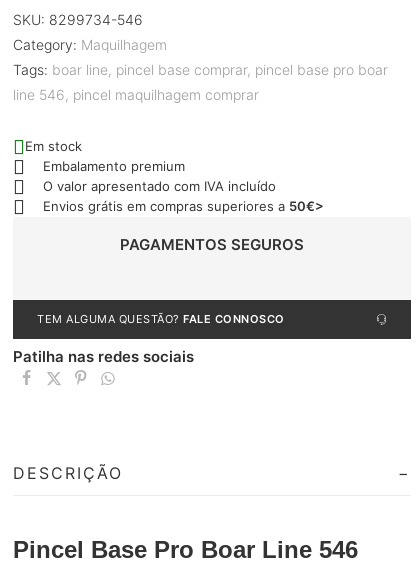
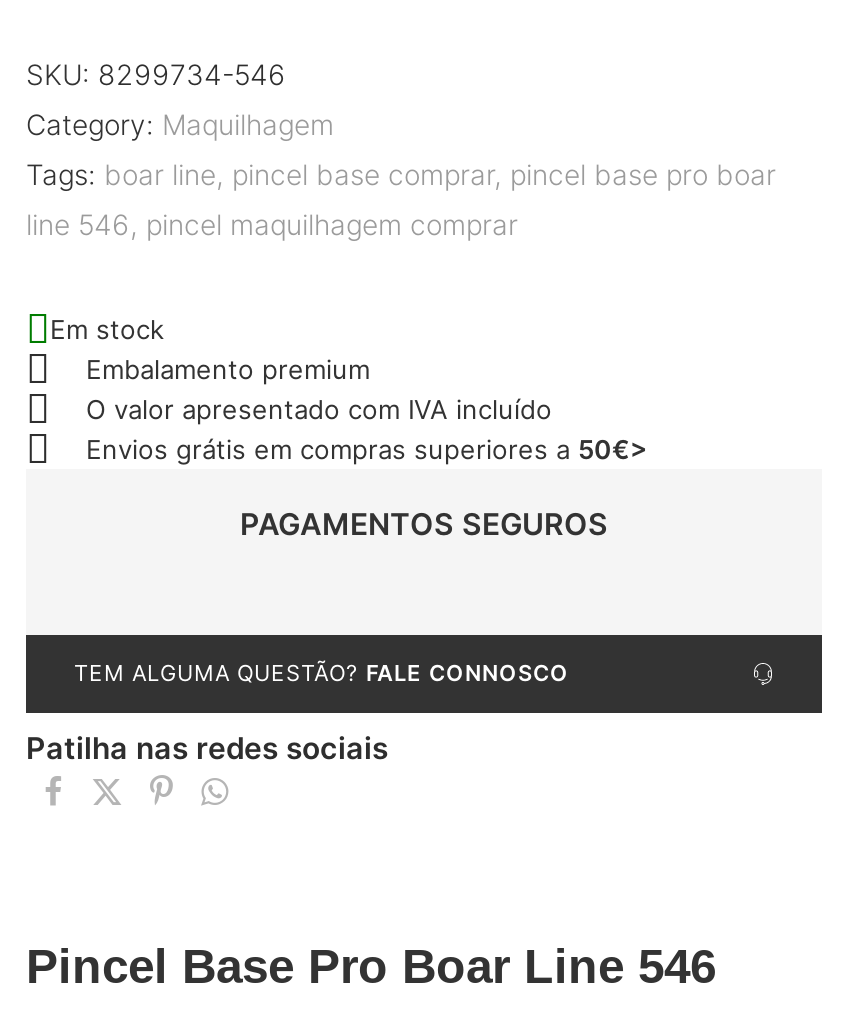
[13,463,123,483] DESCRIÇÃO -> none

